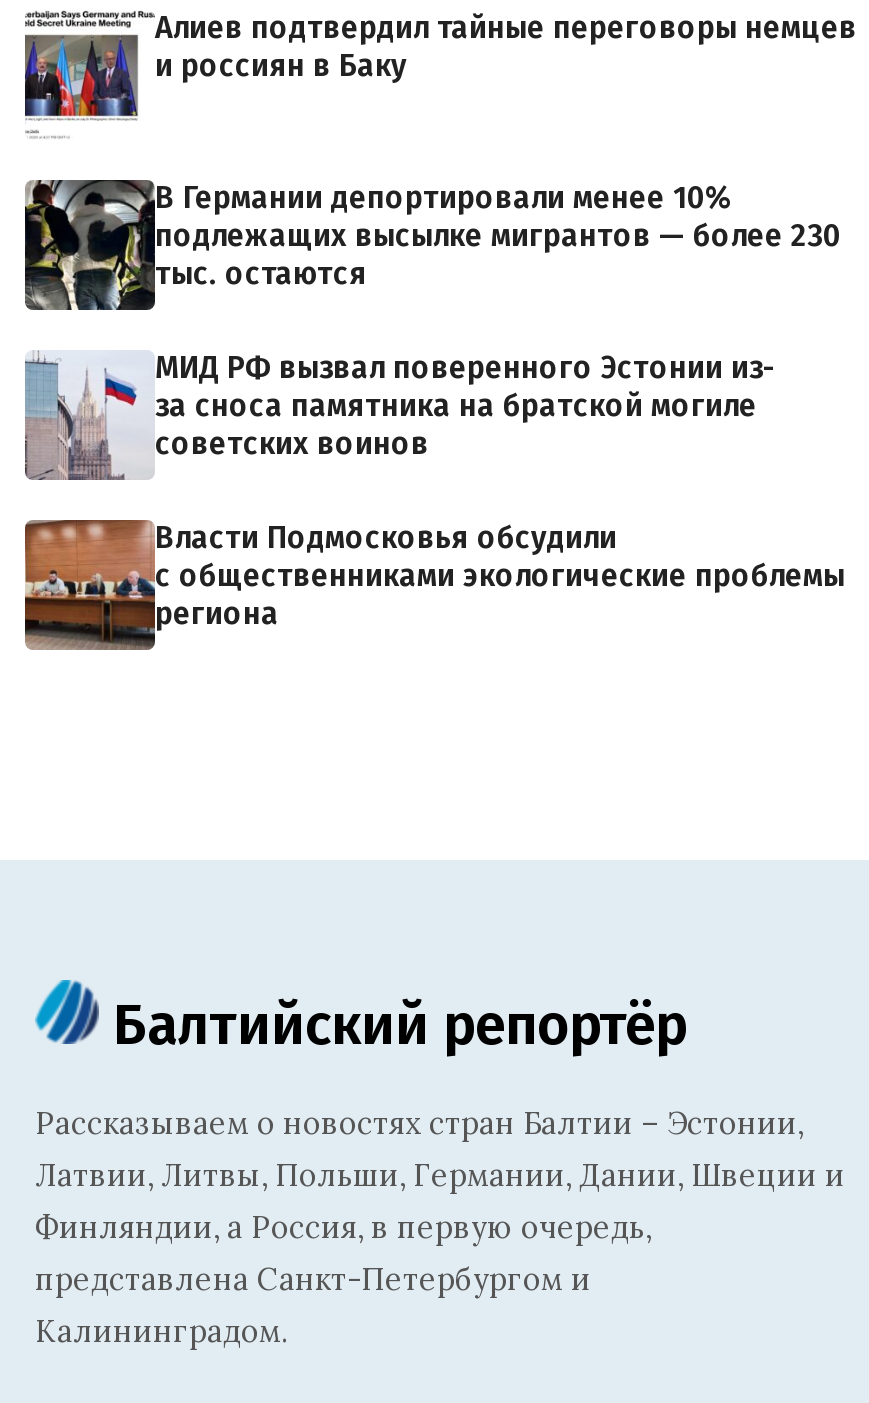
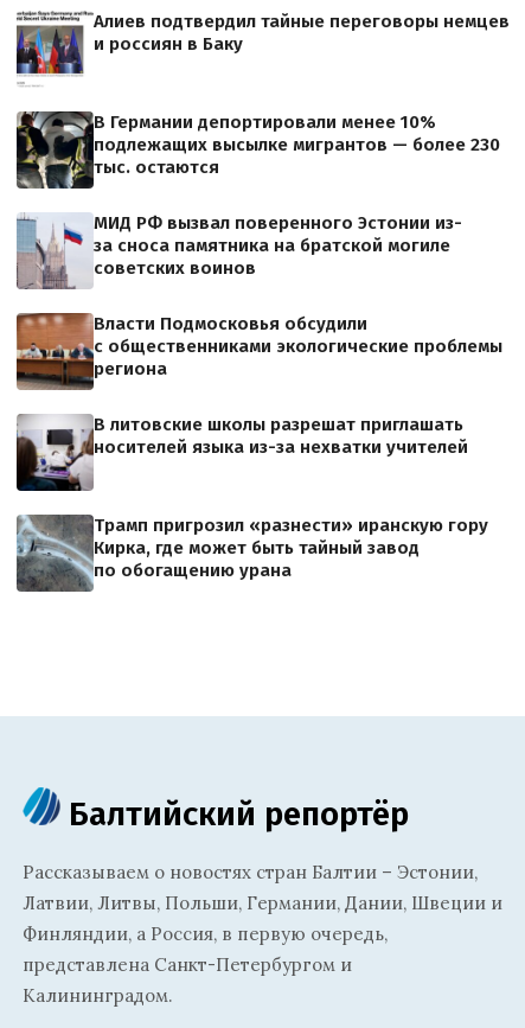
none -> [15,414,468,492] [image] | В литовские школы разрешат приглашать | носителей языка из-за нехватки учителей
none -> [17,515,488,593] [image] | Трамп пригрозил «разнести» иранскую гору | Кирка, где может быть тайный завод | по обогащению урана

